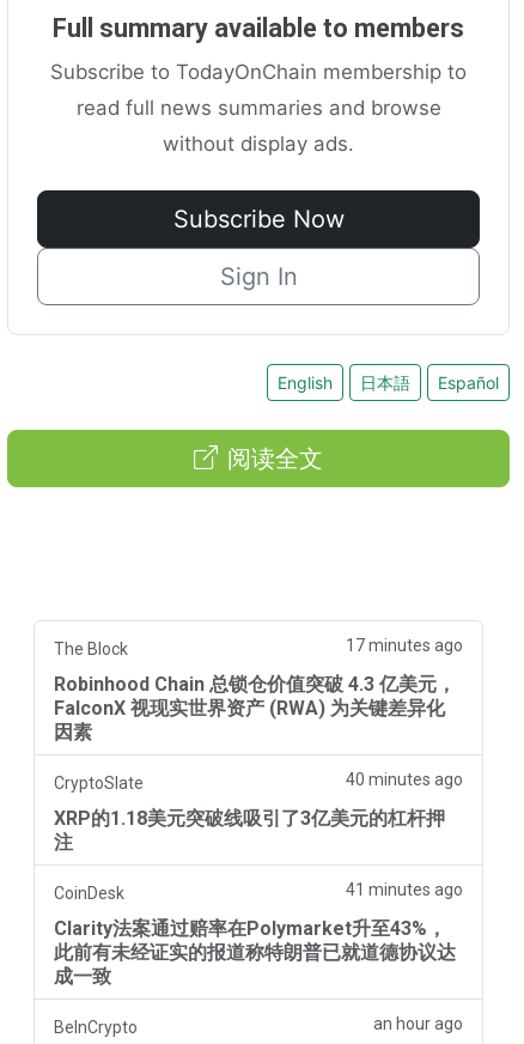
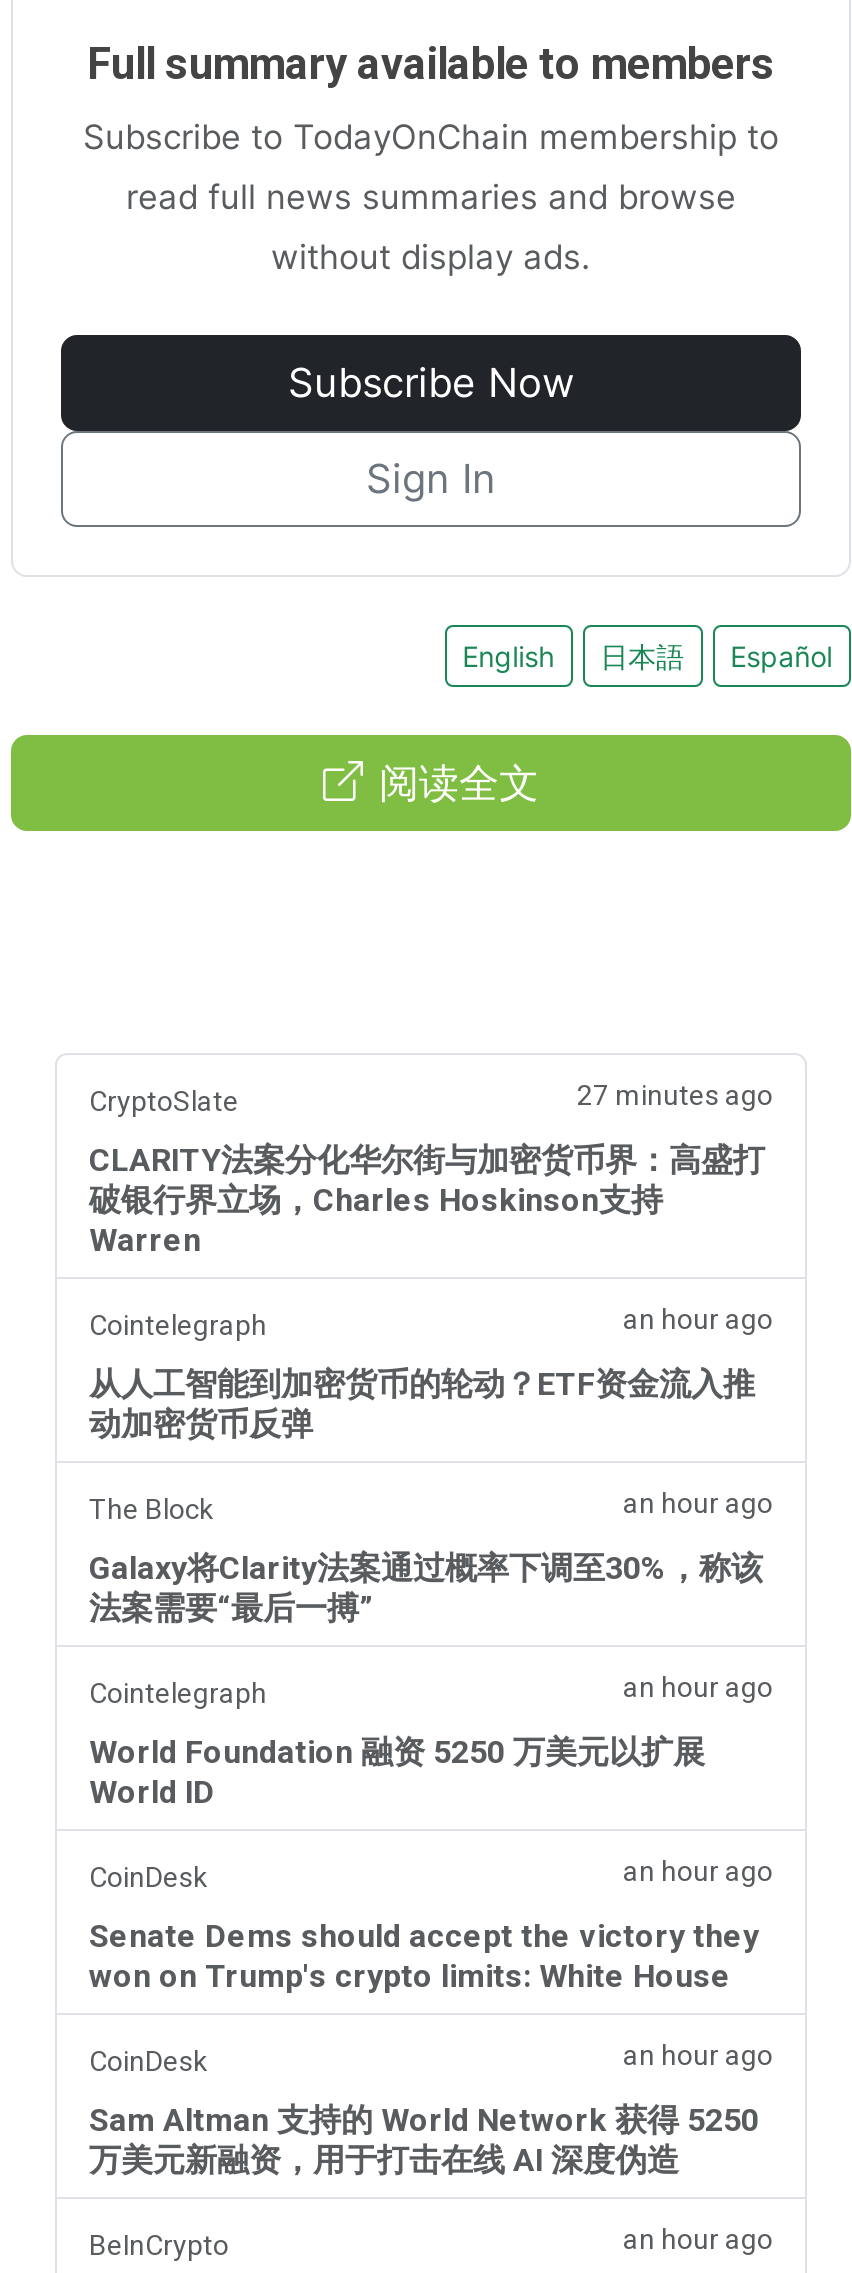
none -> [89,1079,773,1443] CryptoSlate | 27 minutes ago | CLARITY法案分化华尔街与加密货币界：高盛打 | 破银行界立场，Charles Hoskinson支持 | Warren | Cointelegraph | an hour ago | 从人工智能到加密货币的轮动？ETF资金流入推 | 动加密货币反弹
[346,636,463,655] 17 minutes ago -> [623,1487,773,1519] an hour ago
[54,673,456,743] Robinhood Chain 总锁仓价值突破 4.3 亿美元， | FalconX 视现实世界资产 (RWA) 为关键差异化 | 因素 -> [89,1549,763,1627] Galaxy将Clarity法案通过概率下调至30%，称该 | 法案需要“最后一搏”
[54,770,463,793] CryptoSlate | 40 minutes ago -> [89,1671,773,1709] Cointelegraph | an hour ago
[54,807,445,854] XRP的1.18美元突破线吸引了3亿美元的杠杆押 | 注 -> [89,1733,705,1811] World Foundation 融资 5250 万美元以扩展 | World ID
[54,880,463,988] 41 minutes ago | Clarity法案通过赔率在Polymarket升至43%， | 此前有未经证实的报道称特朗普已就道德协议达 | 成一致 -> [89,1855,773,2179] an hour ago | Senate Dems should accept the victory they | won on Trump's crypto limits: White House | CoinDesk | an hour ago | Sam Altman 支持的 World Network 获得 5250 | 万美元新融资，用于打击在线 AI 深度伪造

